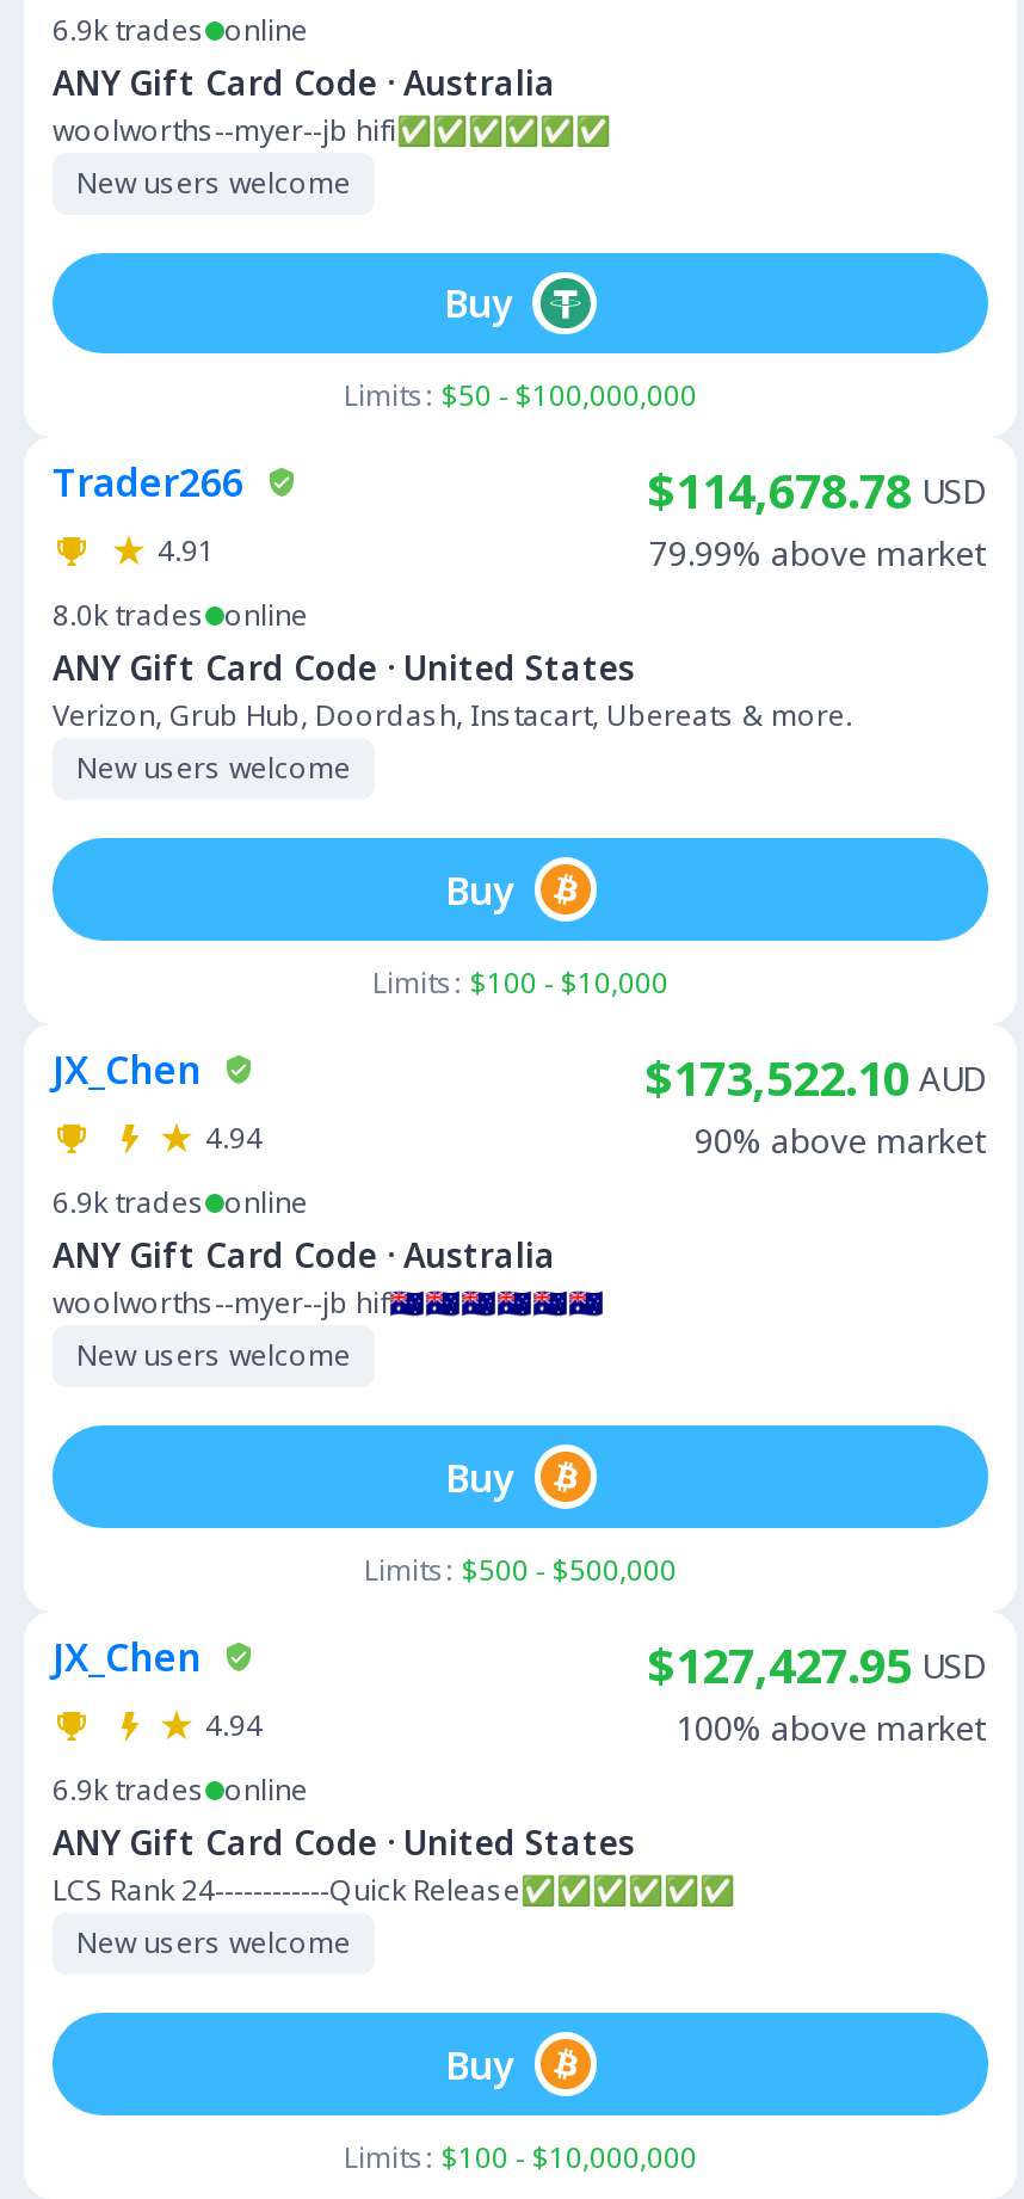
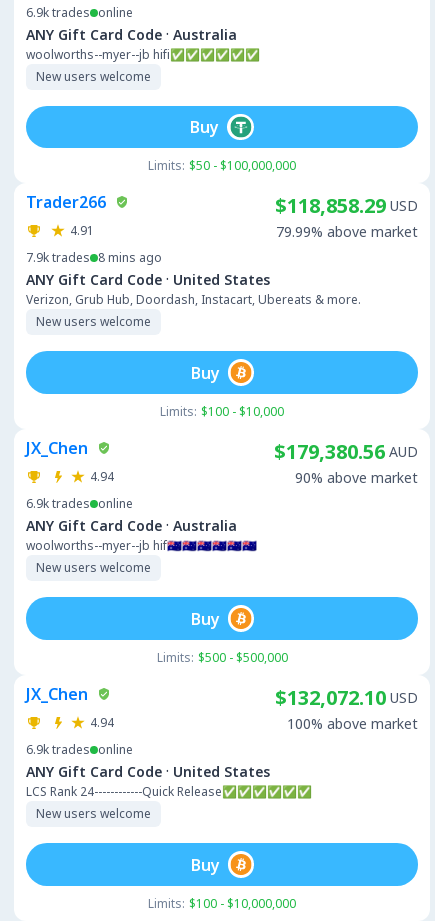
[647,458,988,523] $114,678.78 USD -> [275,192,418,219] $118,858.29 USD
[53,595,308,635] 8.0k trades online -> [26,249,162,266] 7.9k trades 8 mins ago
[644,1046,988,1110] $173,522.10 AUD -> [274,438,418,465] $179,380.56 AUD
[647,1633,988,1698] $127,427.95 USD -> [275,684,418,711] $132,072.10 USD

